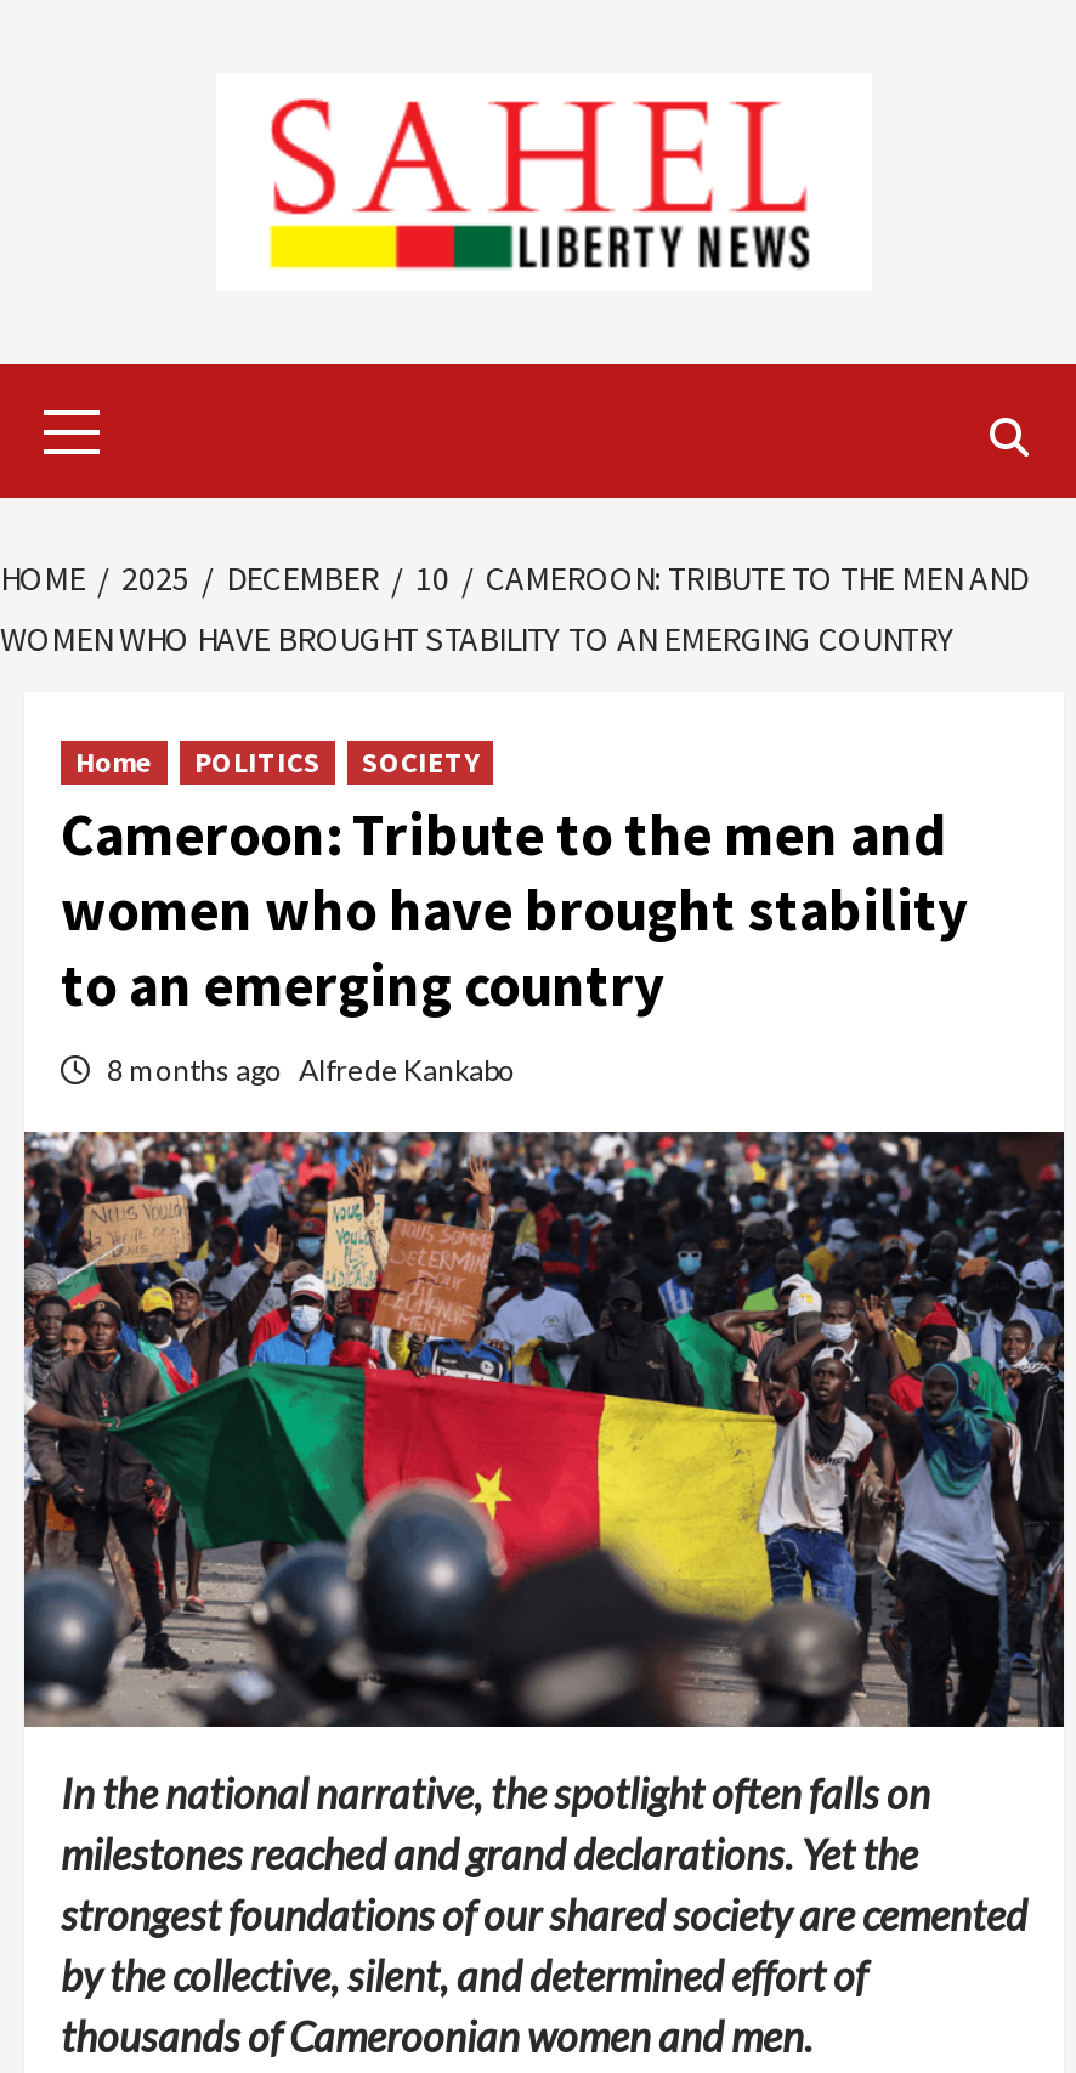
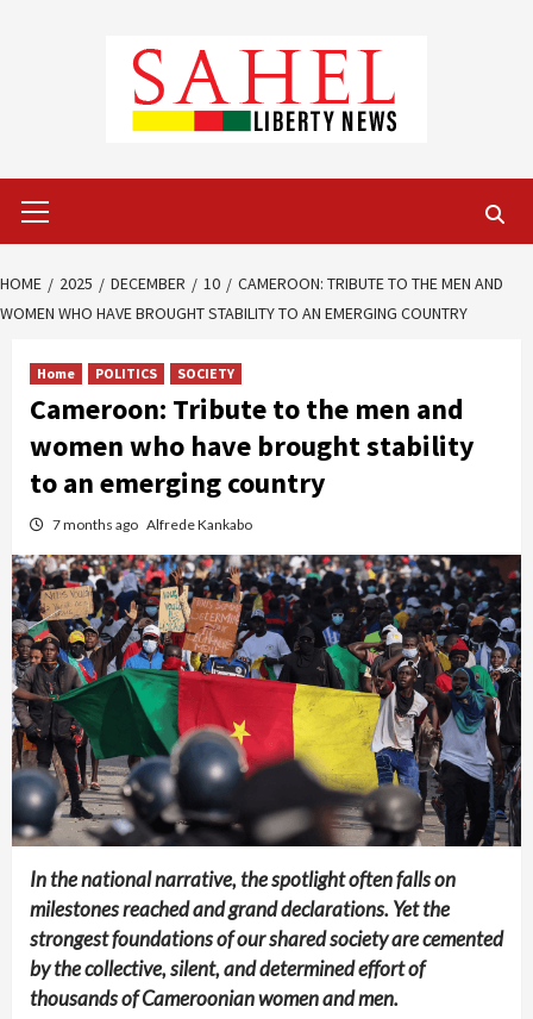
[107,1052,515,1088] 8 months ago Alfrede Kankabo -> [52,515,252,533] 7 months ago Alfrede Kankabo

